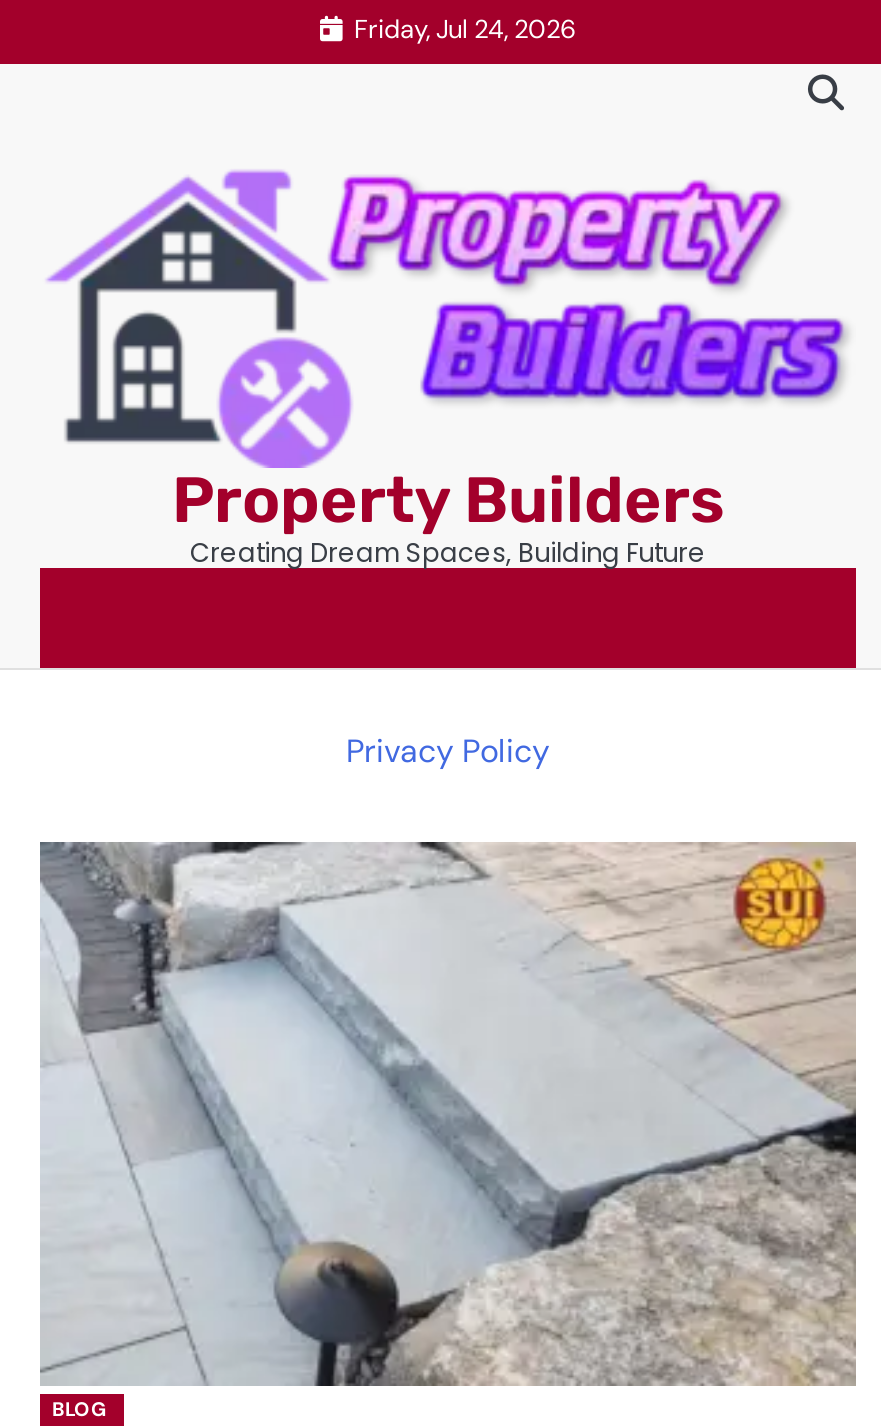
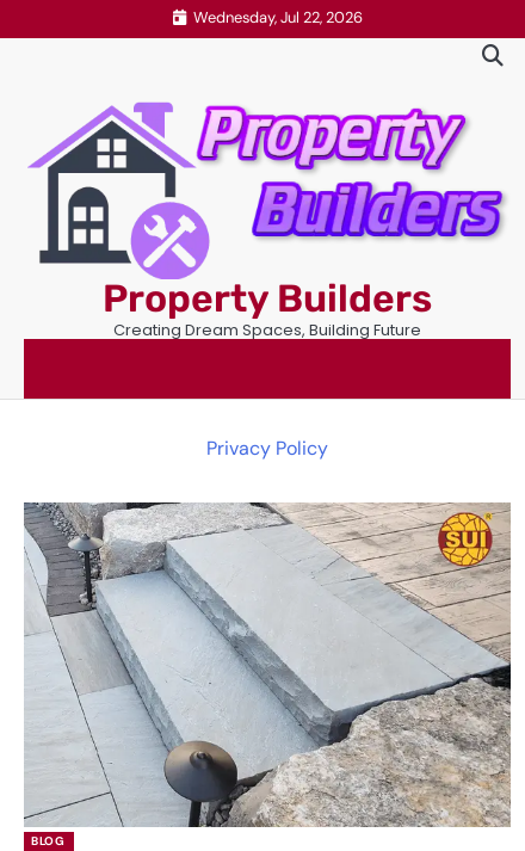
[354,11,576,45] Friday, Jul 24, 2026 -> [193,7,362,27] Wednesday, Jul 22, 2026

